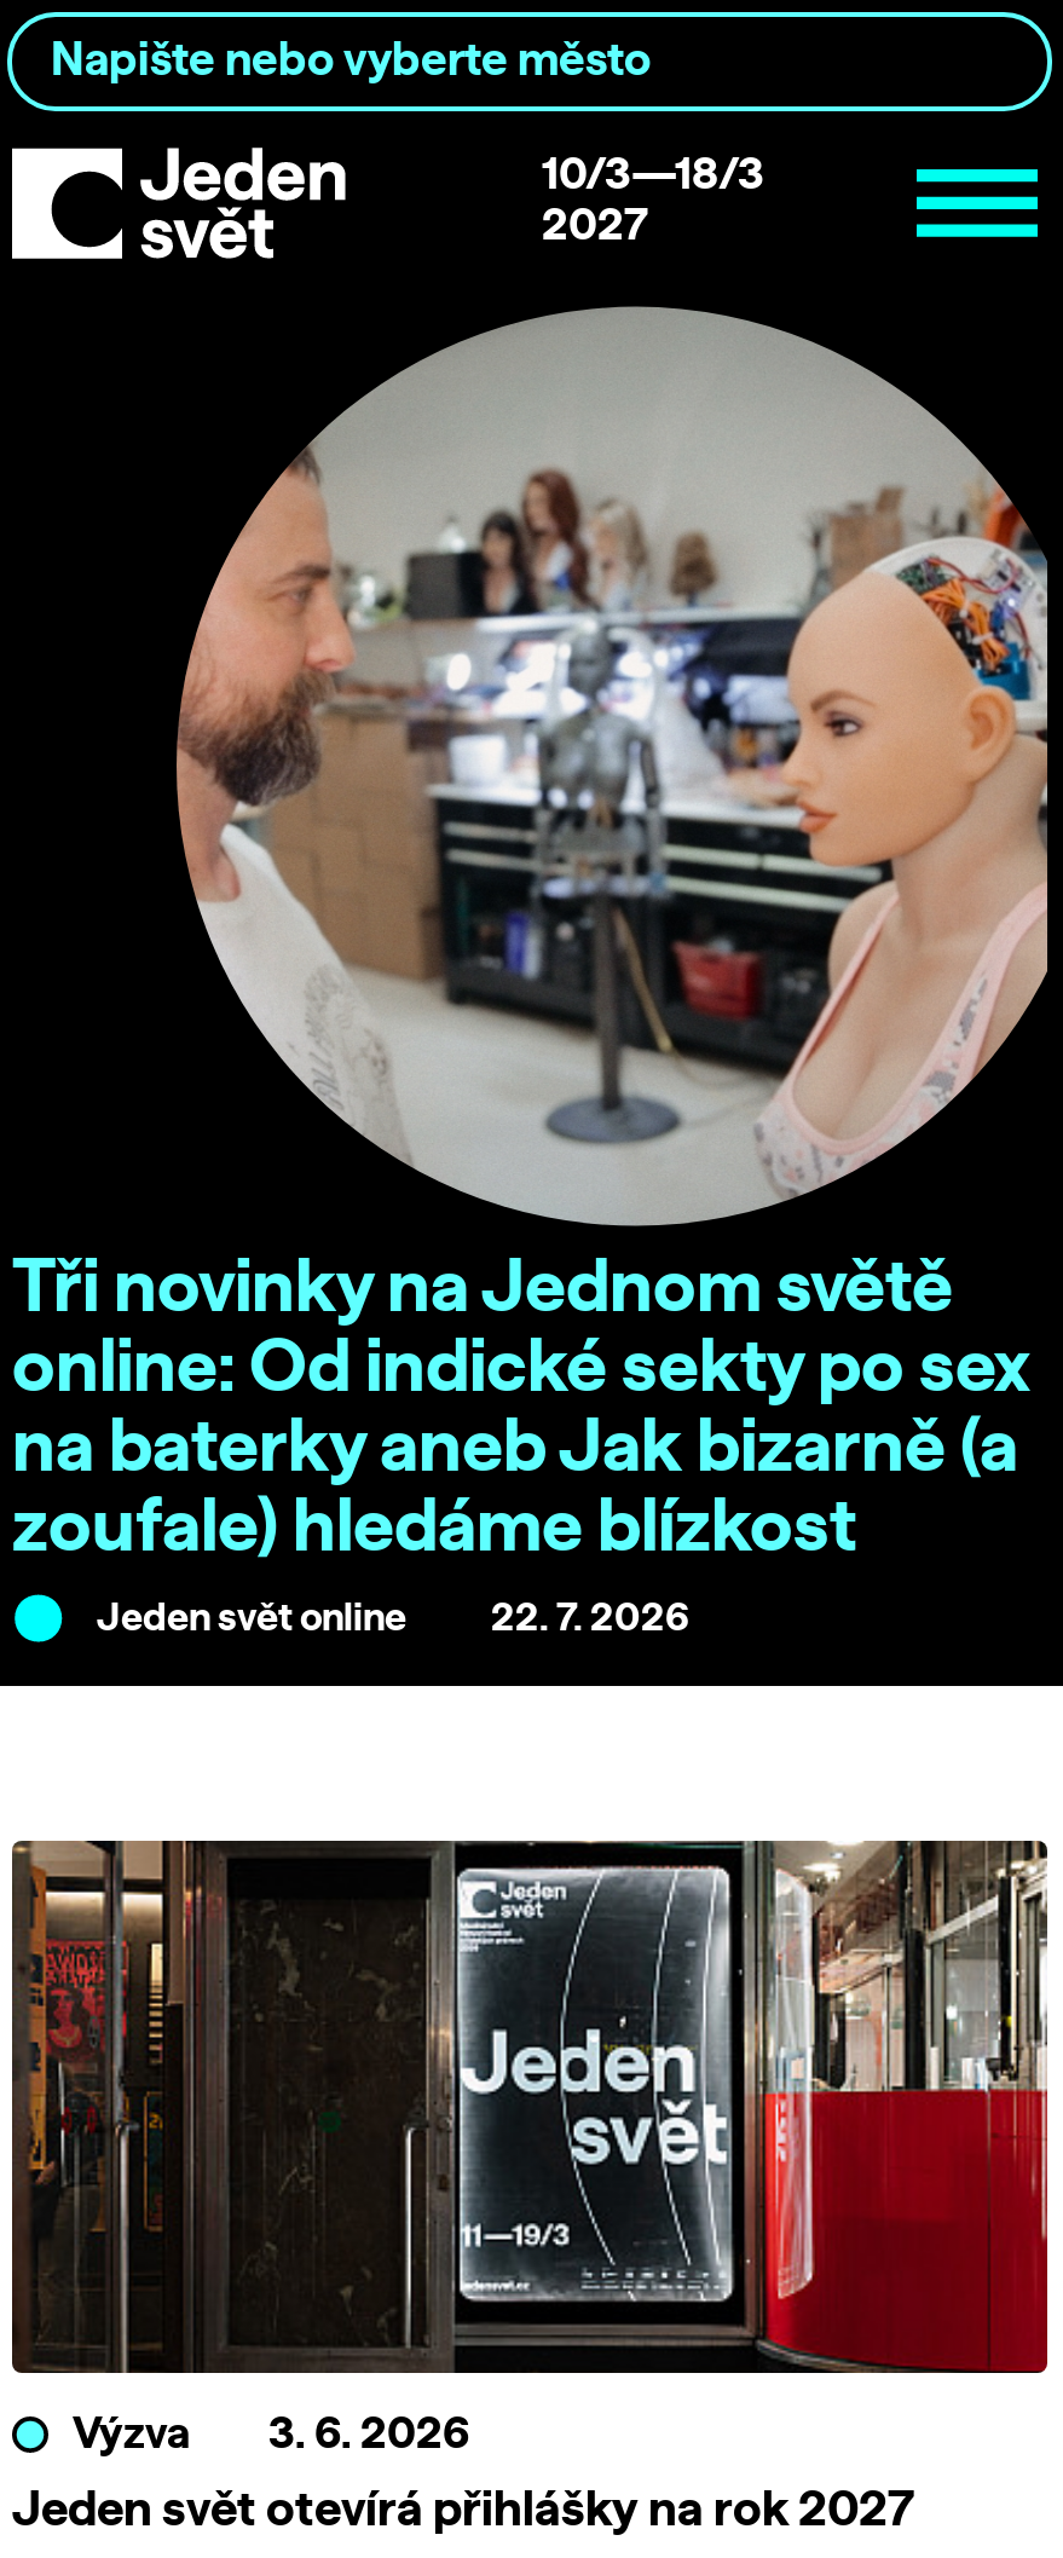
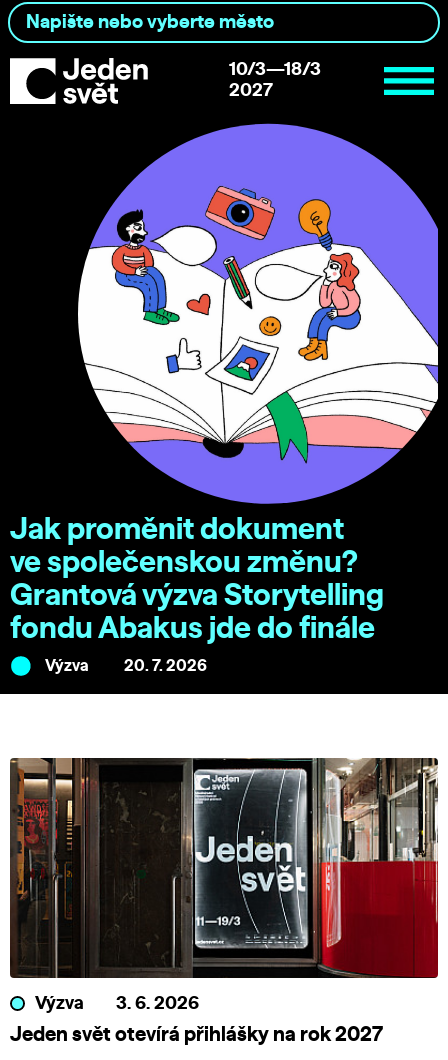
[12,305,1050,1565] [image] | Tři novinky na Jednom světě | online: Od indické sekty po sex | na baterky aneb Jak bizarně (a | zoufale) hledáme blízkost -> [10,123,439,644] [image] | Jak proměnit dokument | ve společenskou změnu? | Grantová výzva Storytelling | fondu Abakus jde do finále
[97,1598,689,1637] Jeden svět online | 22. 7. 2026 -> [45,658,207,674] Výzva | 20. 7. 2026

